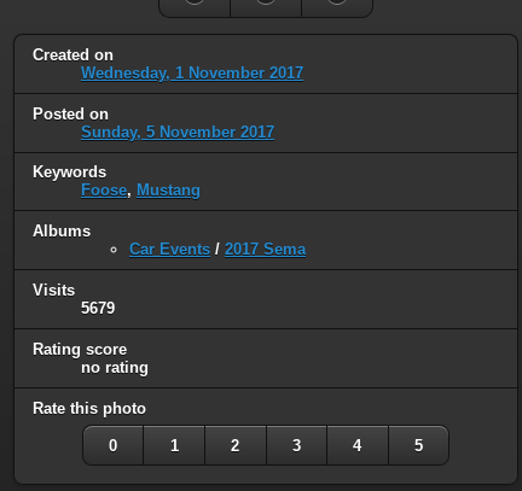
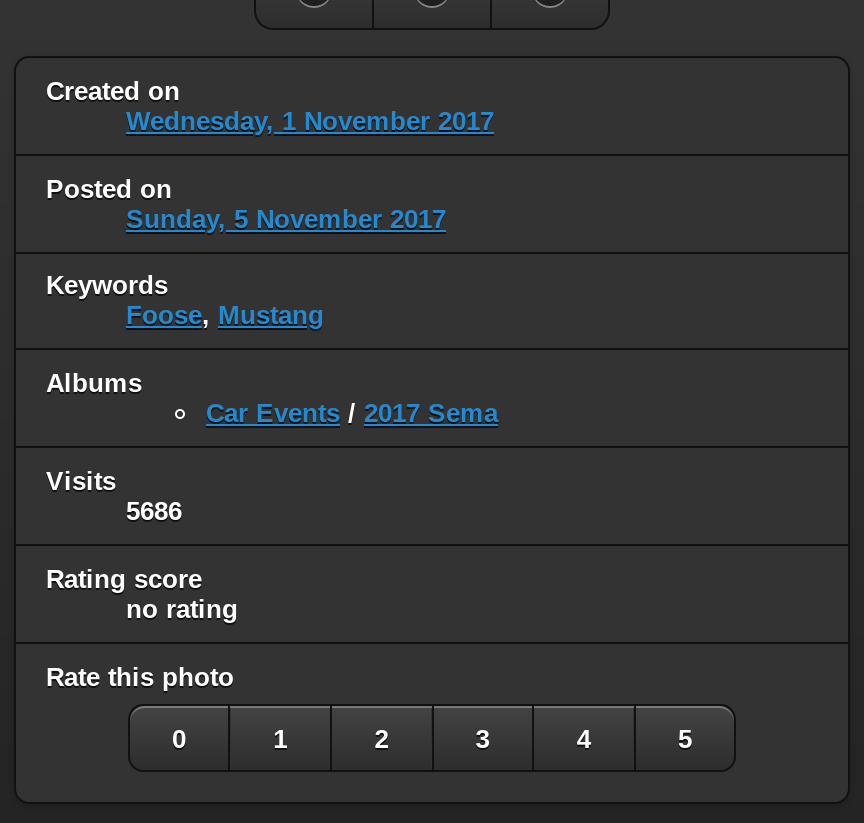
[81,300,115,318] 5679 -> [126,497,182,527] 5686

